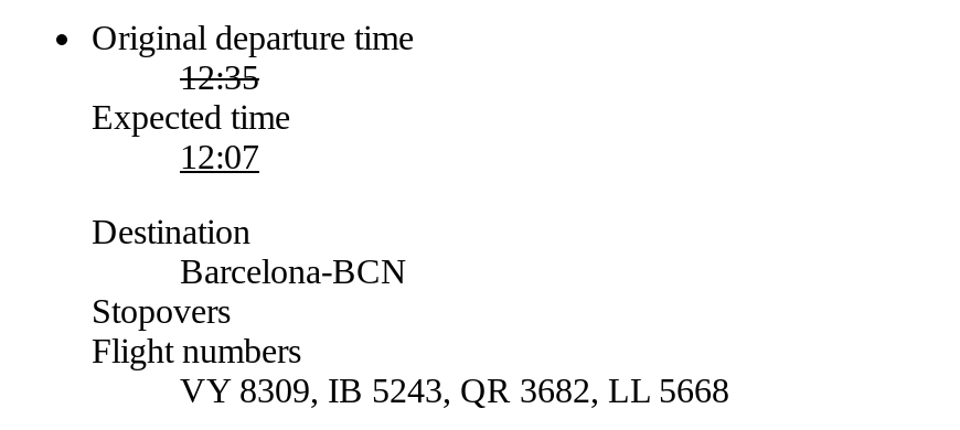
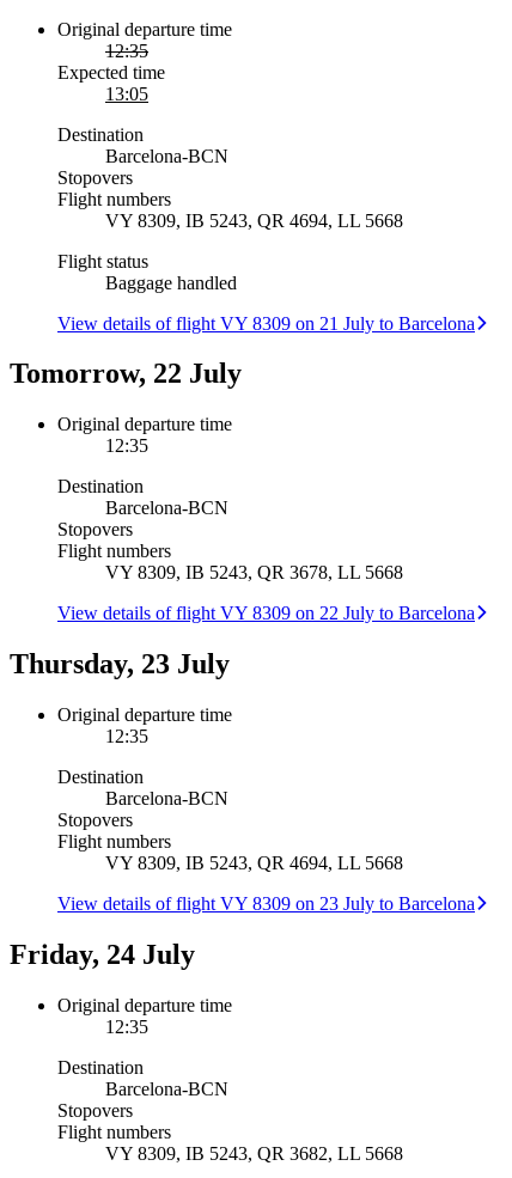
[180,137,259,174] 12:07 -> [10,83,475,1037] 13:05 | Destination | Barcelona-BCN | Stopovers | Flight numbers | VY 8309, IB 5243, QR 4694, LL 5668 | Flight status | Baggage handled | View details of flight VY 8309 on 21 July to Barcelona | Tomorrow, 22 July | Original departure time | 12:35 | Destination | Barcelona-BCN | Stopovers | Flight numbers | VY 8309, IB 5243, QR 3678, LL 5668 | View details of flight VY 8309 on 22 July to Barcelona | Thursday, 23 July | Original departure time | 12:35 | Destination | Barcelona-BCN | Stopovers | Flight numbers | VY 8309, IB 5243, QR 4694, LL 5668 | View details of flight VY 8309 on 23 July to Barcelona | Friday, 24 July | Original departure time | 12:35

